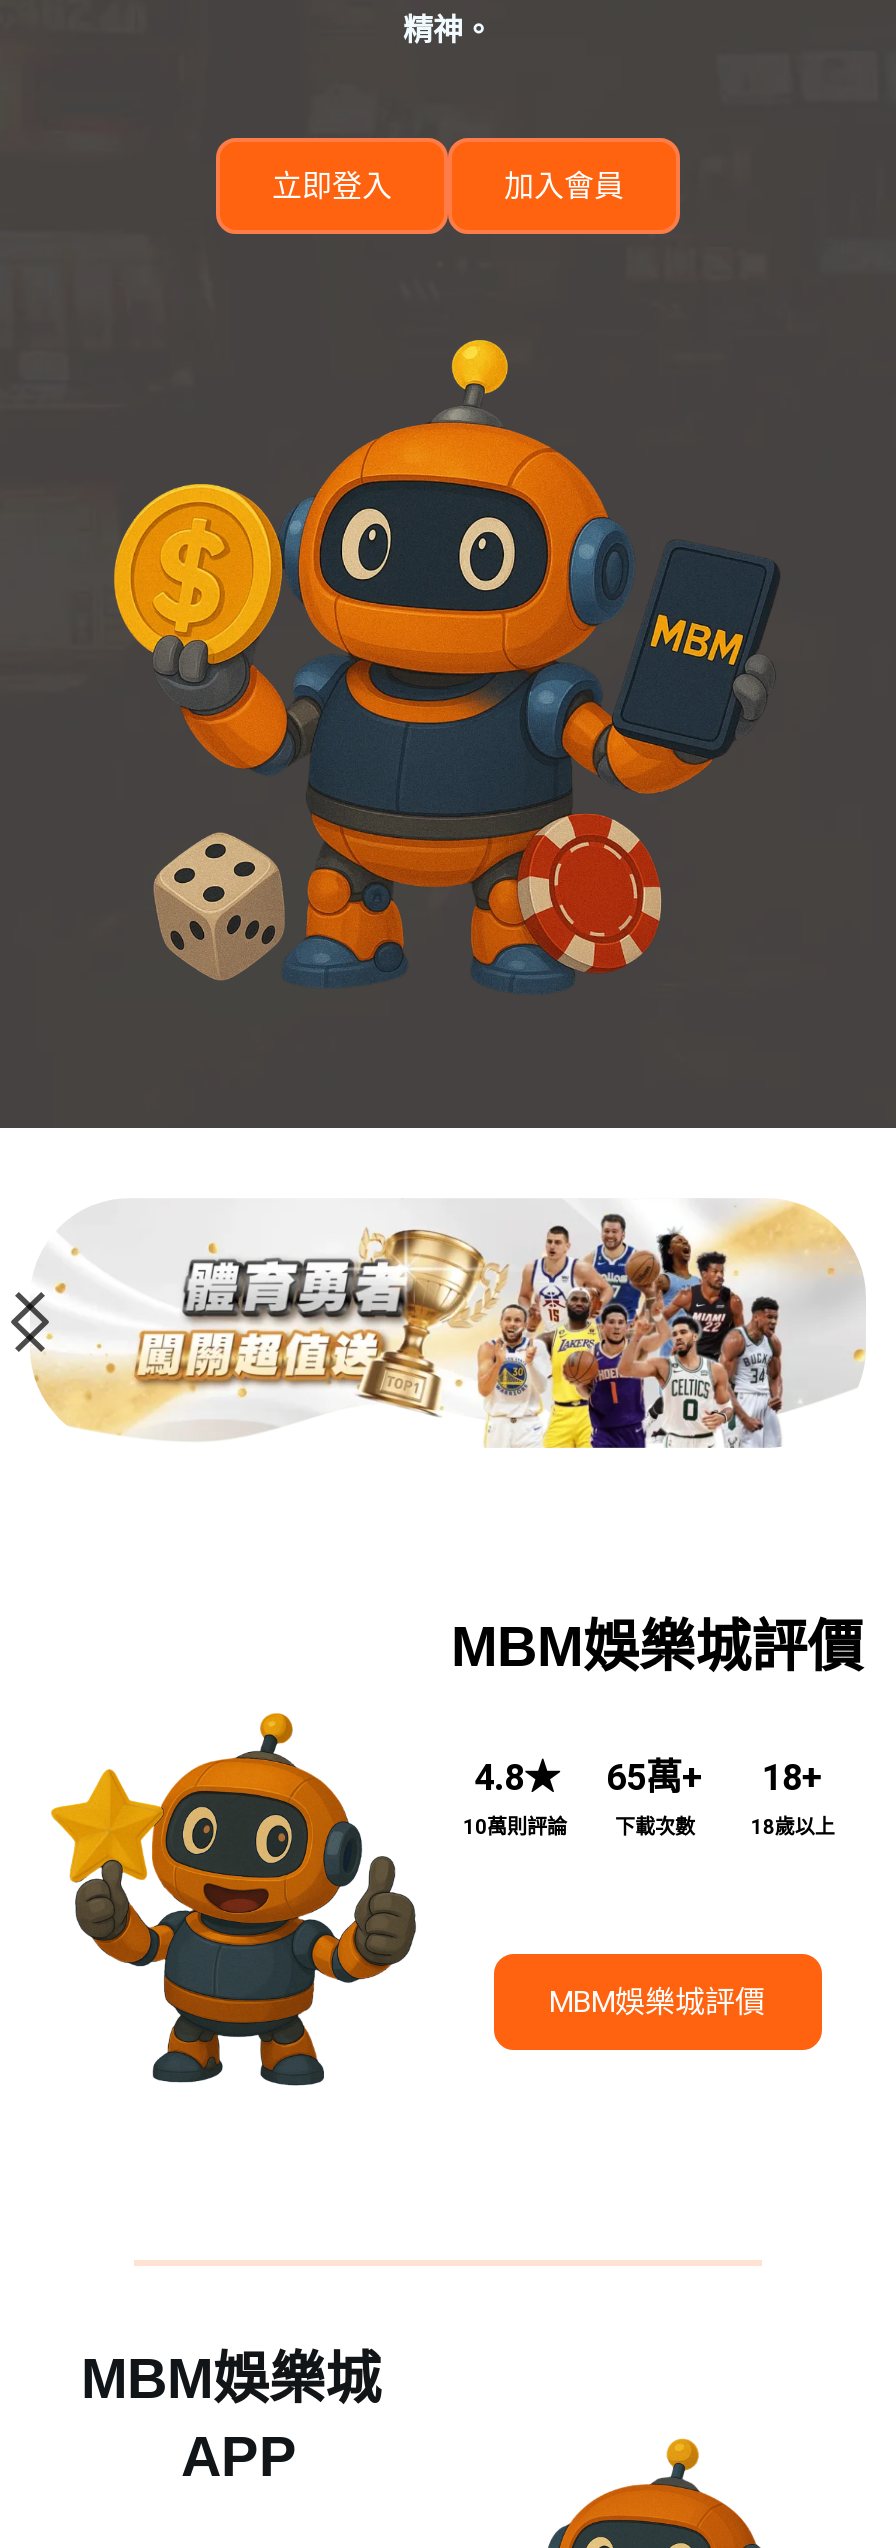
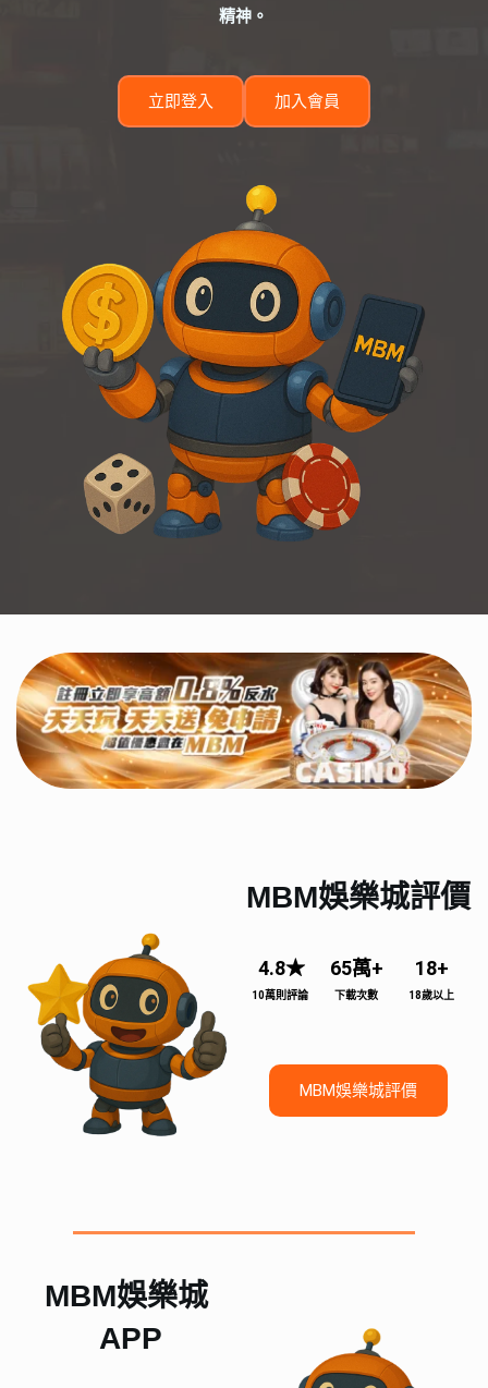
[10,1198,866,1450] [image] -> [8,652,473,790] [image]

